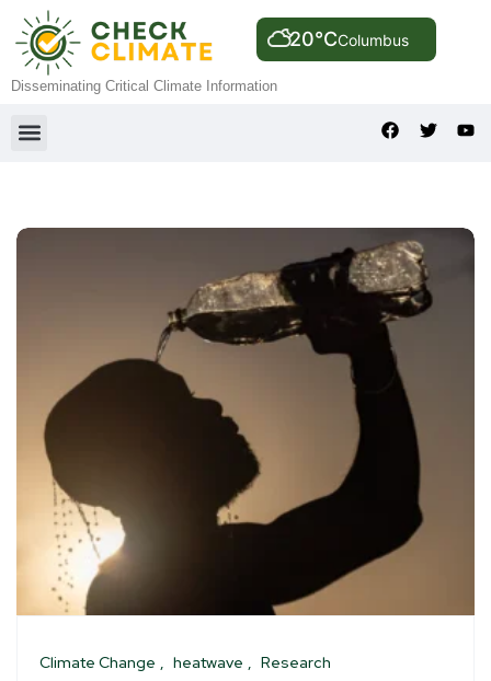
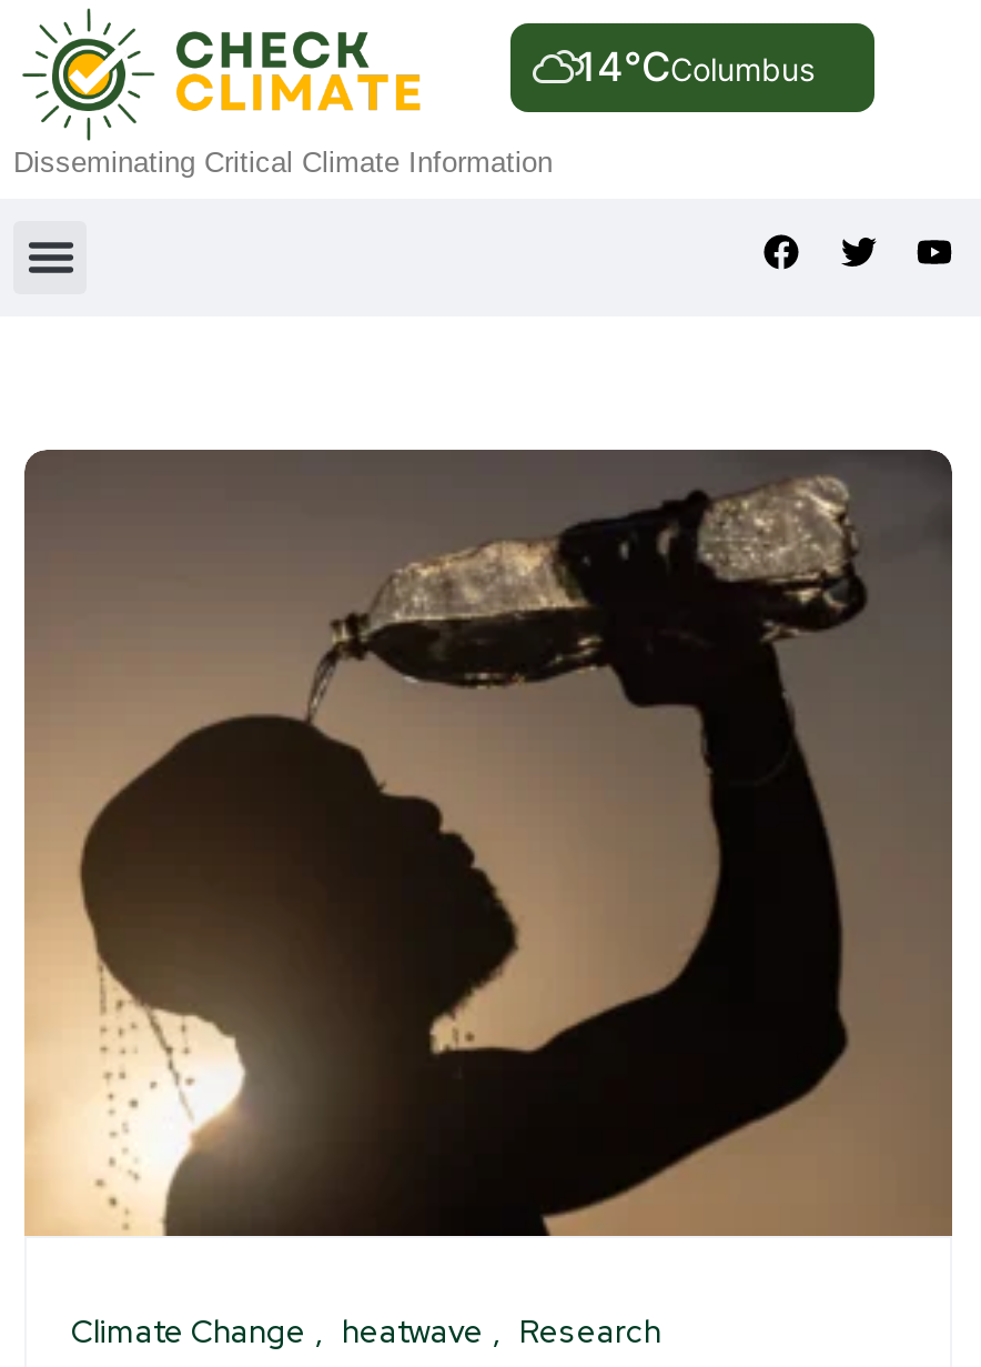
[289,27,409,50] 20°CColumbus -> [577,43,815,90] 14°CColumbus

